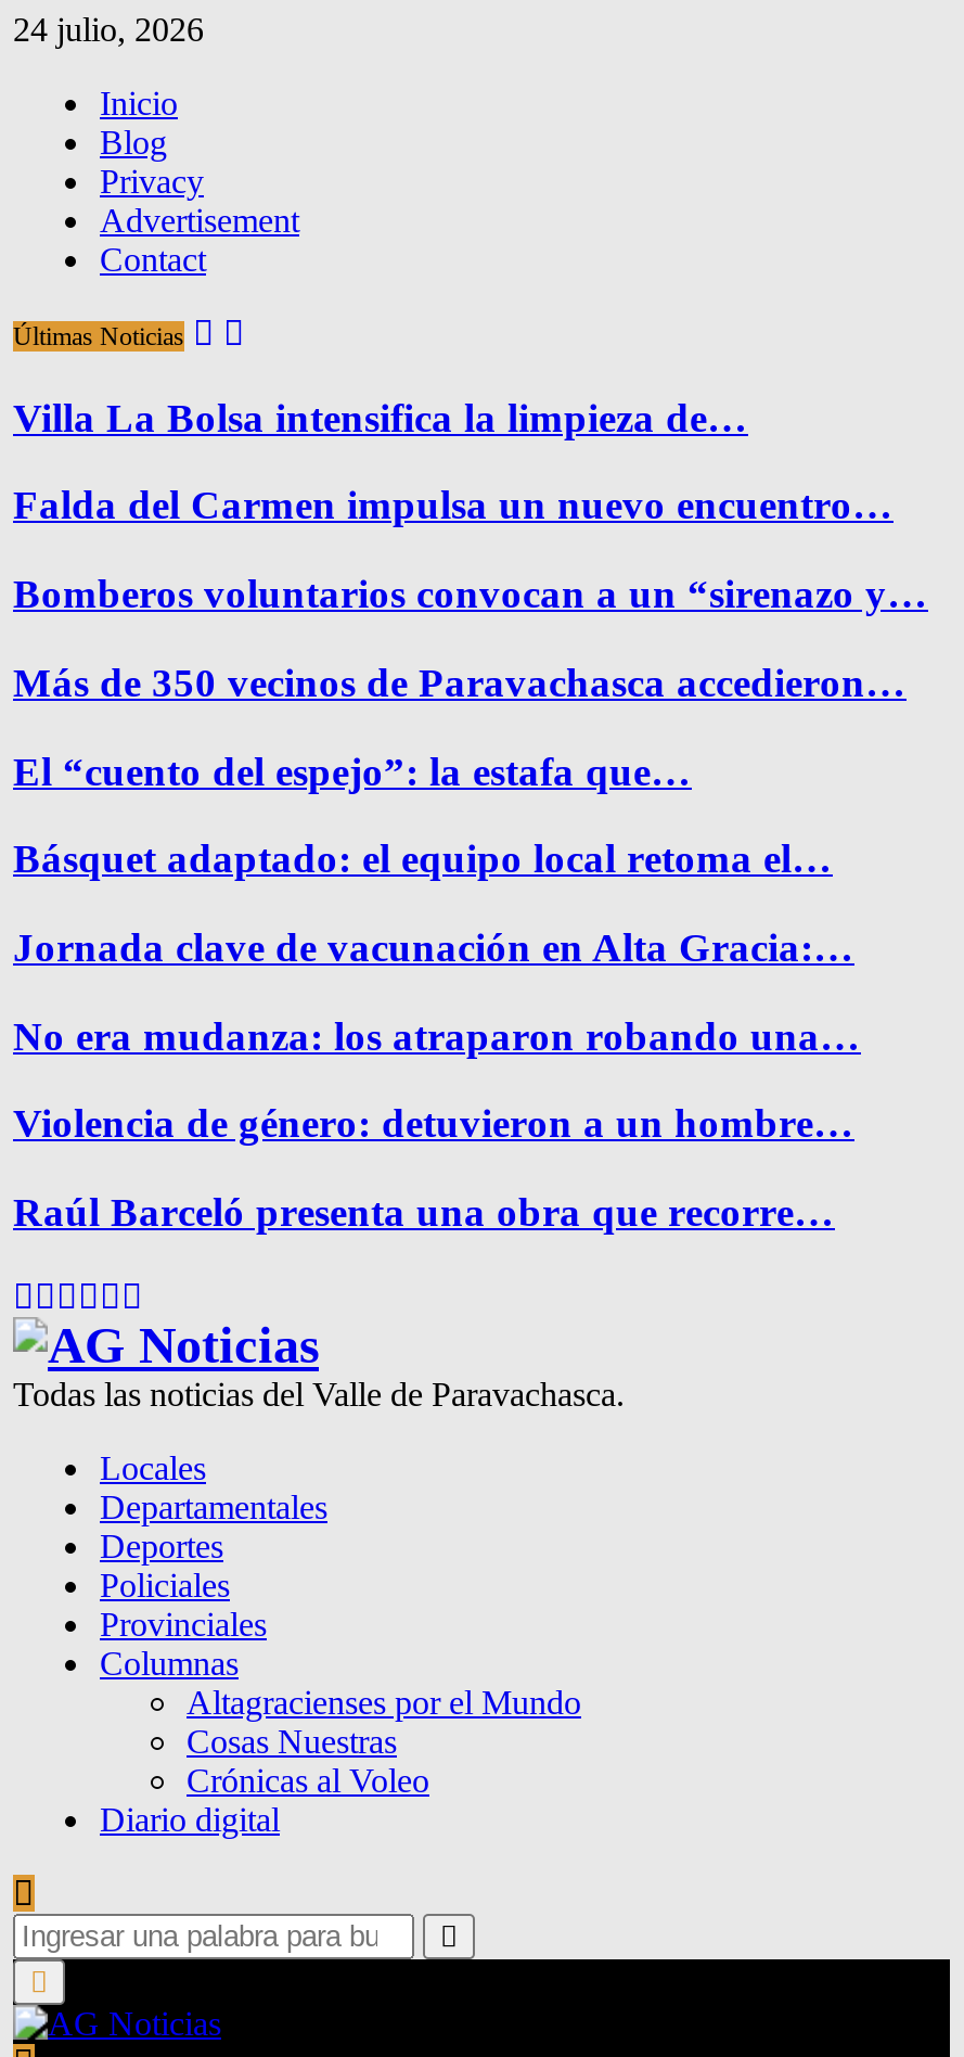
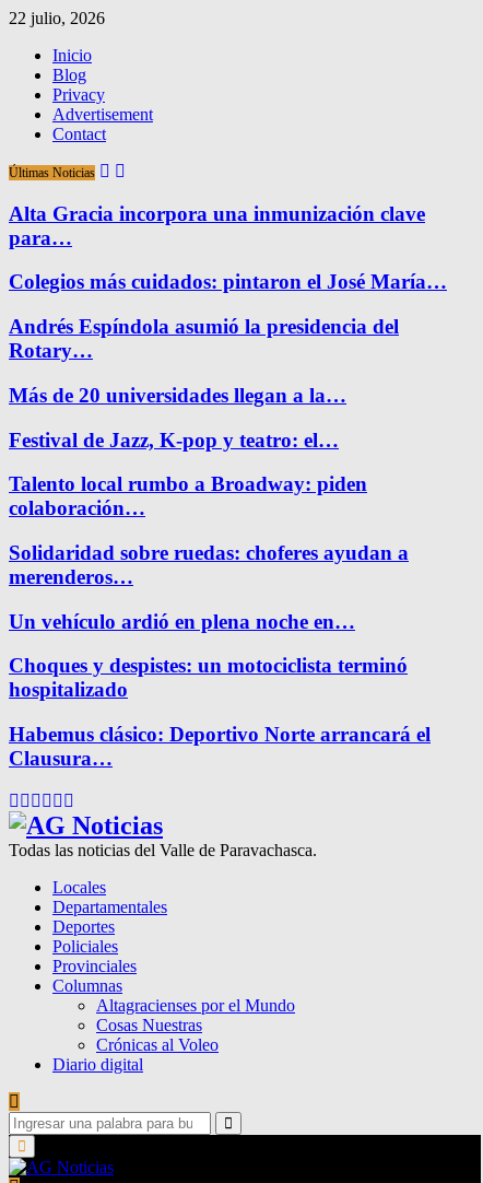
[13,11,204,48] 24 julio, 2026 -> [9,9,105,27] 22 julio, 2026
[13,394,748,440] Villa La Bolsa intensifica la limpieza de… -> [9,202,425,249] Alta Gracia incorpora una inmunización clave | para…
[13,483,894,528] Falda del Carmen impulsa un nuevo encuentro… -> [9,270,447,293] Colegios más cuidados: pintaron el José María…
[13,571,928,617] Bomberos voluntarios convocan a un “sirenazo y… -> [9,315,399,362] Andrés Espíndola asumió la presidencia del | Rotary…
[13,659,907,705] Más de 350 vecinos de Paravachasca accedieron… -> [9,384,346,407] Más de 20 universidades llegan a la…
[13,748,692,793] El “cuento del espejo”: la estafa que… -> [9,428,339,451] Festival de Jazz, K-pop y teatro: el…
[13,836,833,882] Básquet adaptado: el equipo local retoma el… -> [9,473,367,520] Talento local rumbo a Broadway: piden | colaboración…
[13,924,854,970] Jornada clave de vacunación en Alta Gracia:… -> [9,541,409,588] Solidaridad sobre ruedas: choferes ayudan a | merenderos…
[13,1013,861,1058] No era mudanza: los atraparon robando una… -> [9,610,355,633] Un vehículo ardió en plena noche en…
[13,1101,854,1147] Violencia de género: detuvieron a un hombre… -> [9,654,408,701] Choques y despistes: un motociclista terminó | hospitalizado
[13,1190,835,1235] Raúl Barceló presenta una obra que recorre… -> [9,723,431,770] Habemus clásico: Deportivo Norte arrancará el | Clausura…

